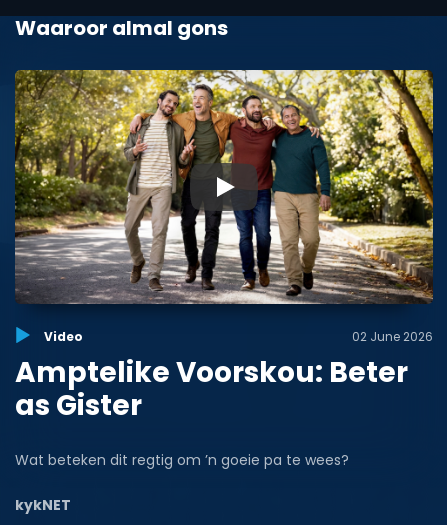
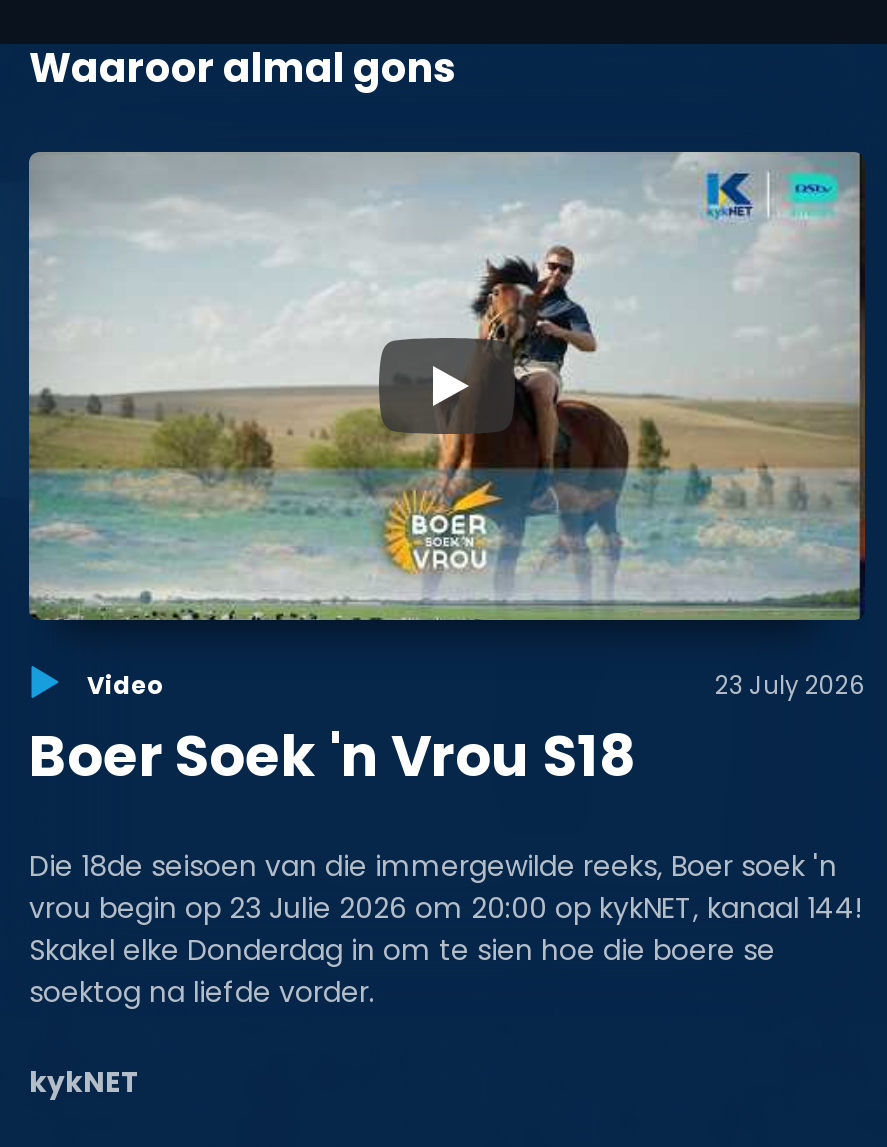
[14,69,434,425] [image] | 02 June 2026 | Amptelike Voorskou: Beter | as Gister -> [27,150,865,796] [image] | 23 July 2026 | Boer Soek 'n Vrou S18
[15,450,349,470] Wat beteken dit regtig om ’n goeie pa te wees? -> [29,846,863,1012] Die 18de seisoen van die immergewilde reeks, Boer soek 'n | vrou begin op 23 Julie 2026 om 20:00 op kykNET, kanaal 144! | Skakel elke Donderdag in om te sien hoe die boere se | soektog na liefde vorder.

